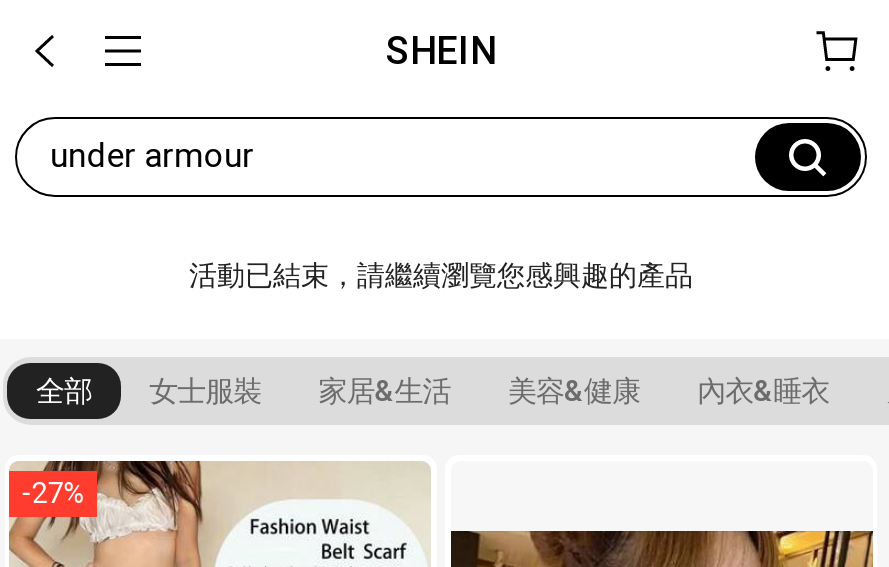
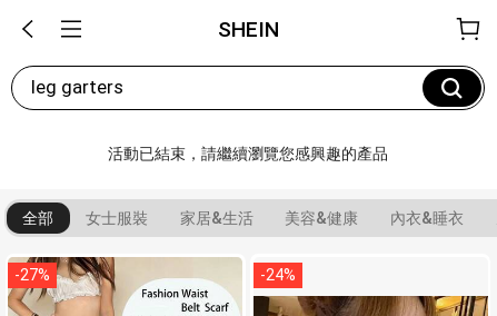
[50,135,254,175] under armour -> [31,76,123,98] leg garters
none -> [260,266,295,284] -24%

